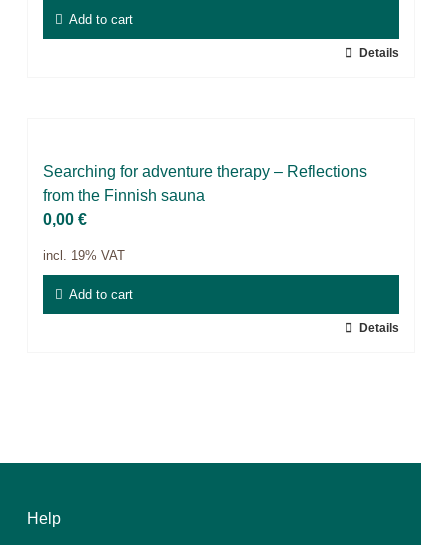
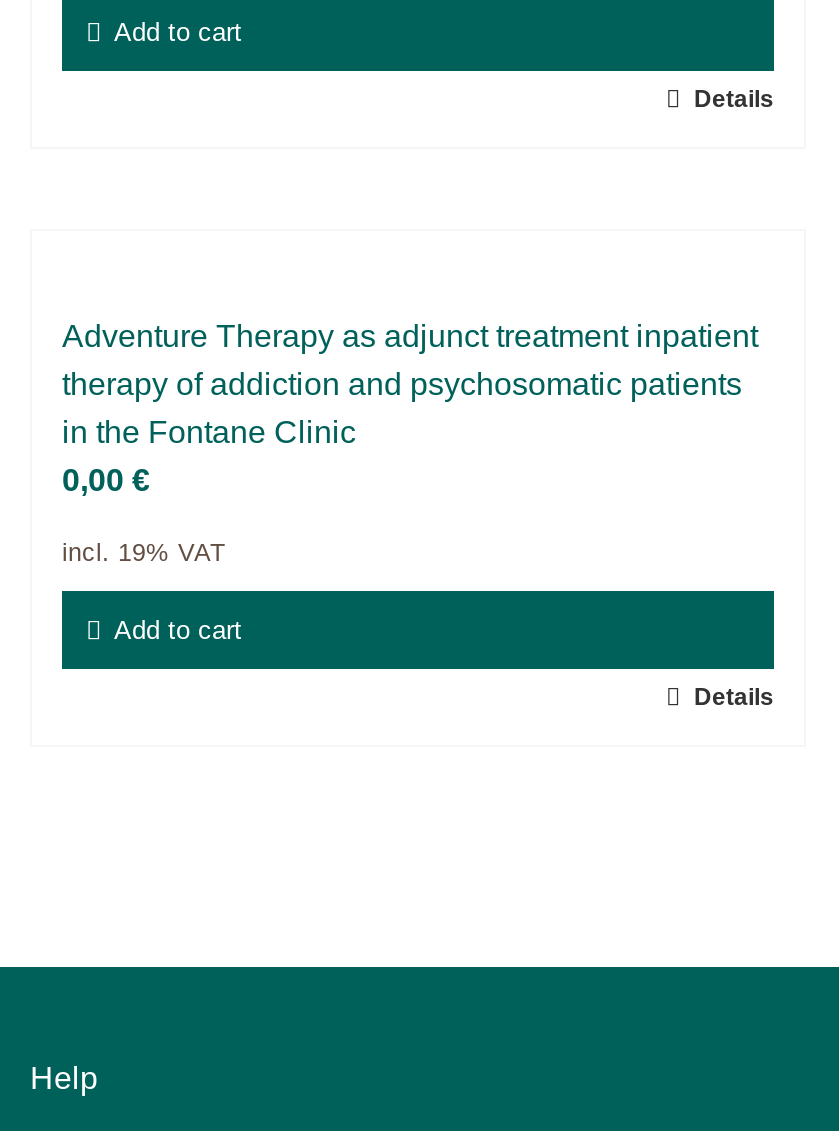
[43,163,367,204] Searching for adventure therapy – Reflections | from the Finnish sauna -> [62,319,758,449] Adventure Therapy as adjunct treatment inpatient | therapy of addiction and psychosomatic patients | in the Fontane Clinic

